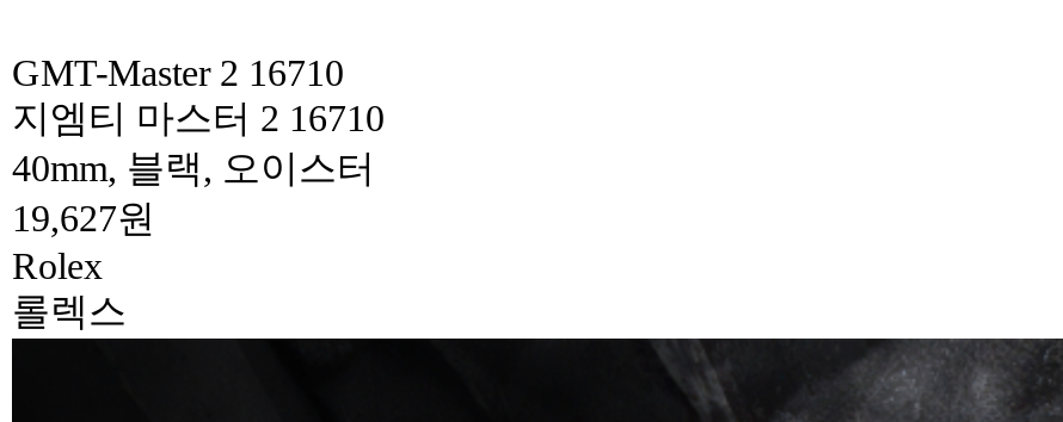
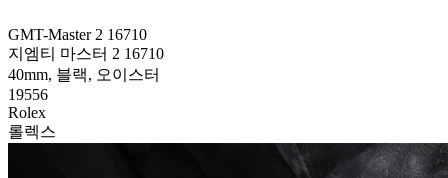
[12,199,155,239] 19,627원 -> [8,86,48,103] 19556

